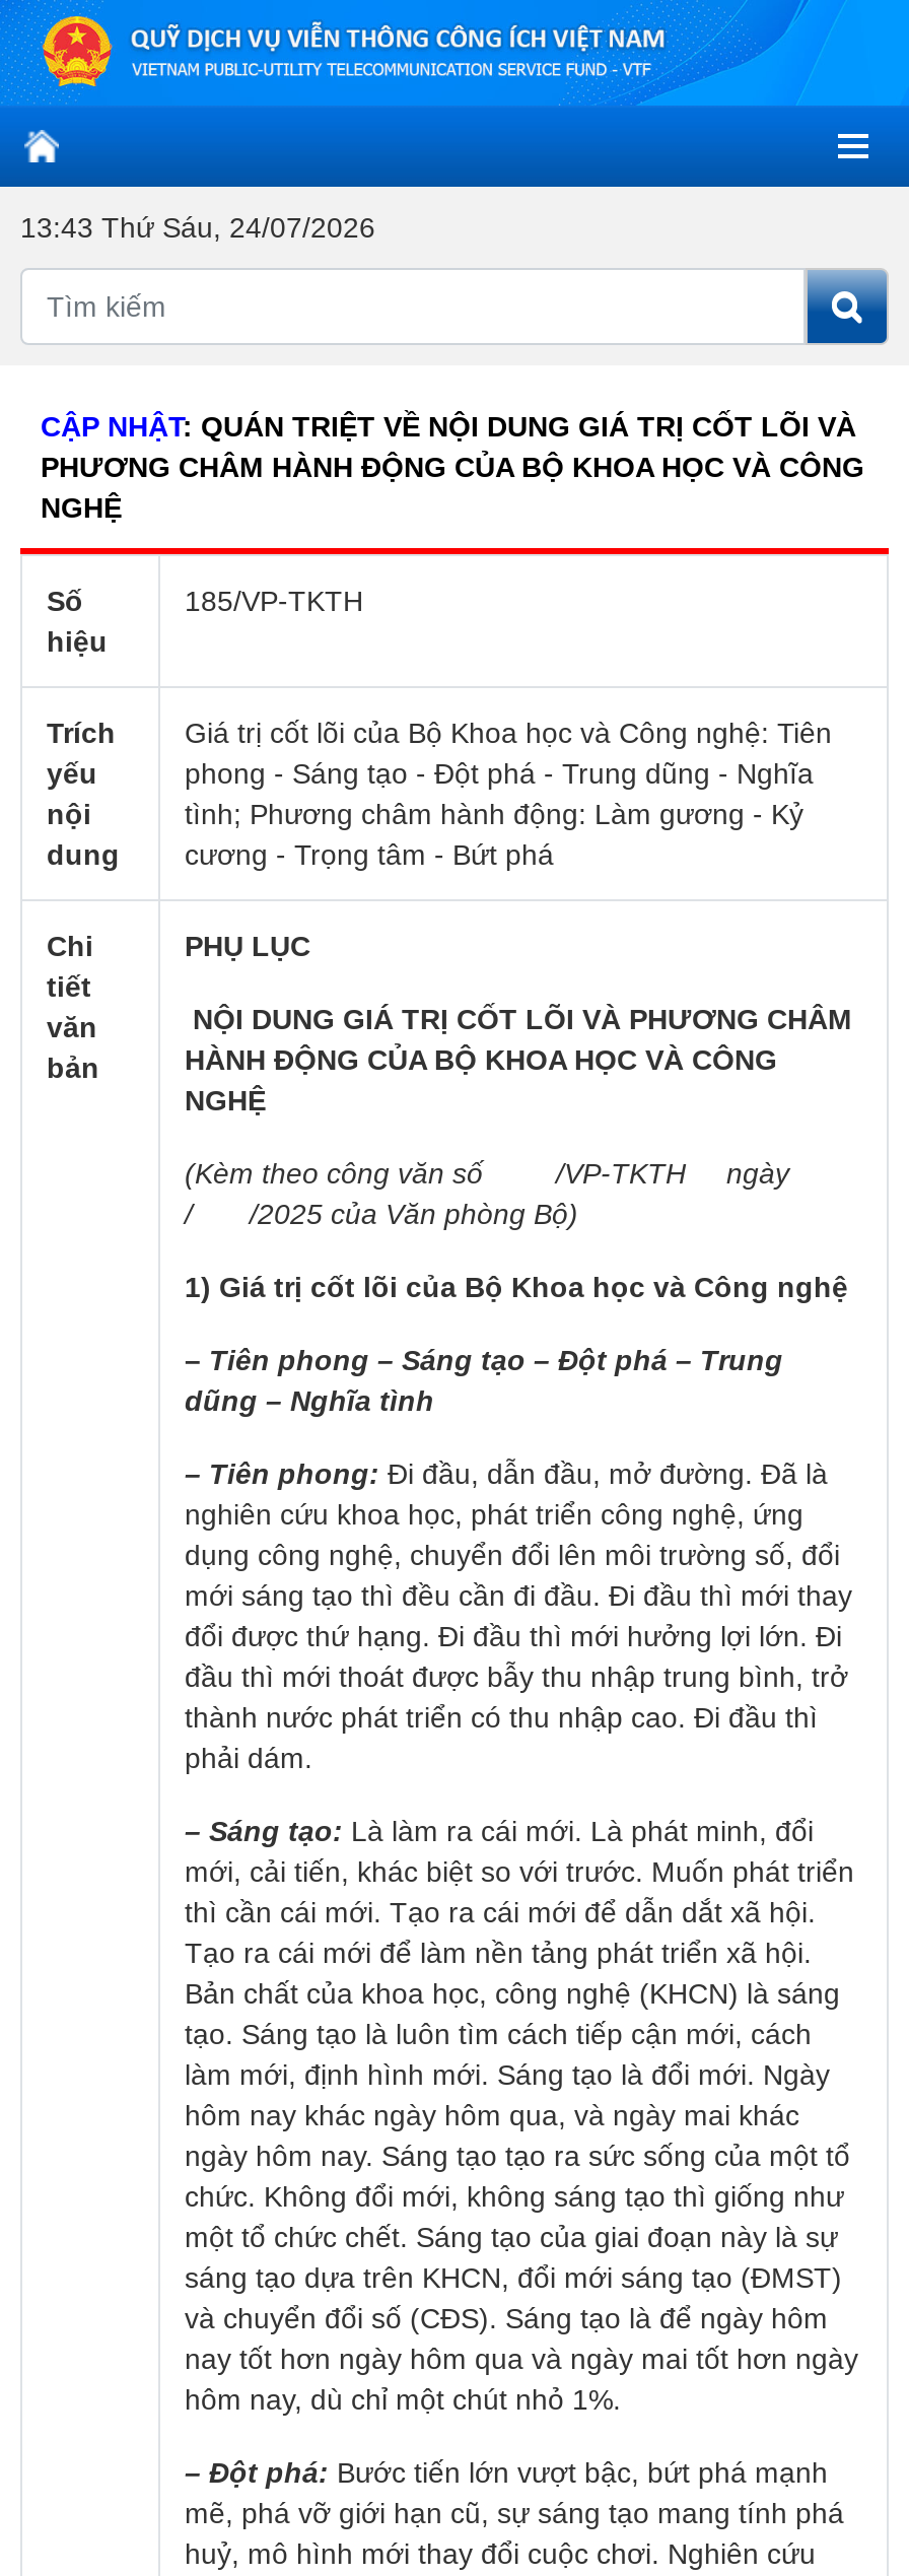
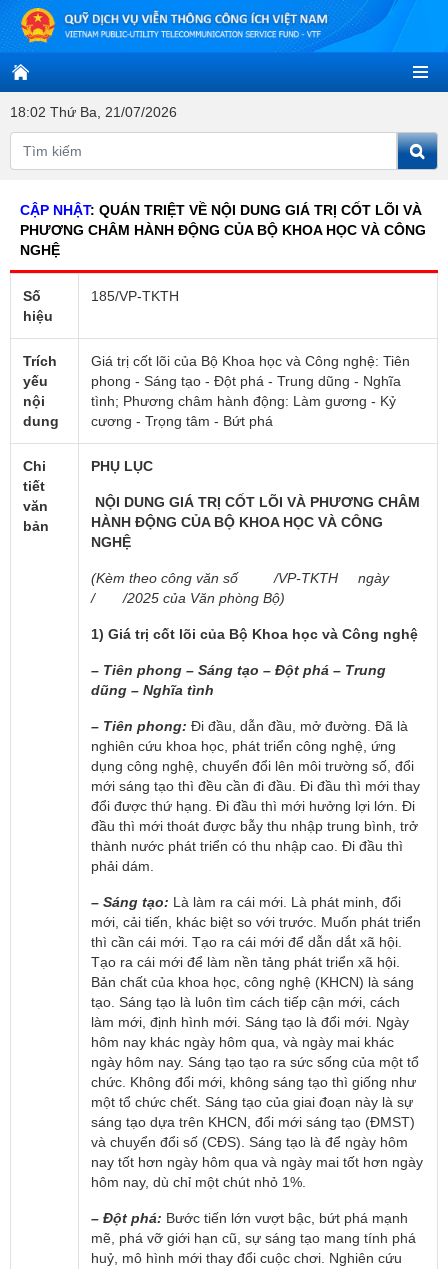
[20,212,375,244] 13:43 Thứ Sáu, 24/07/2026 -> [10,104,177,120] 18:02 Thứ Ba, 21/07/2026

